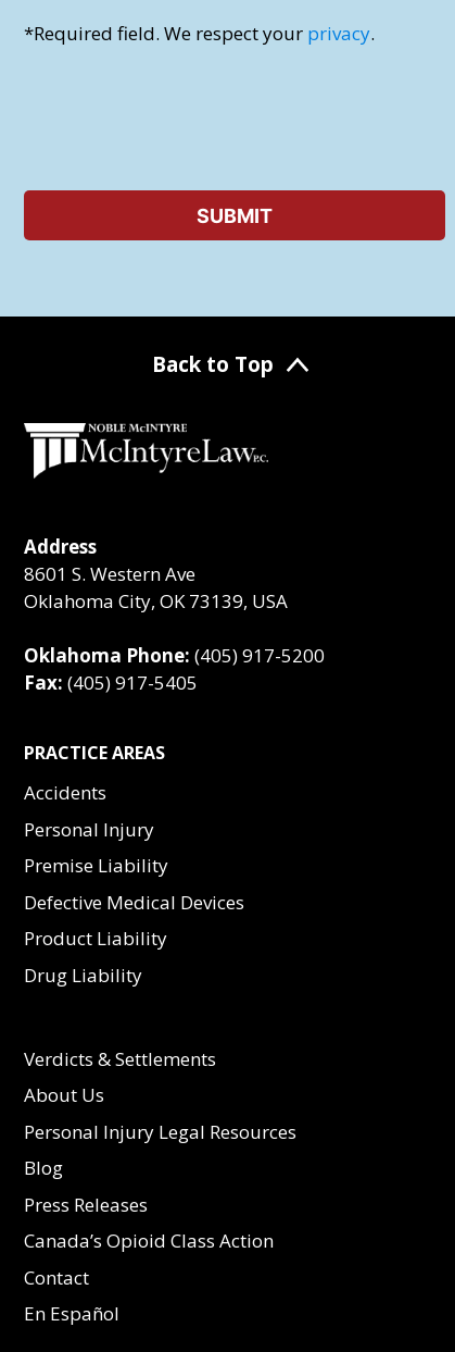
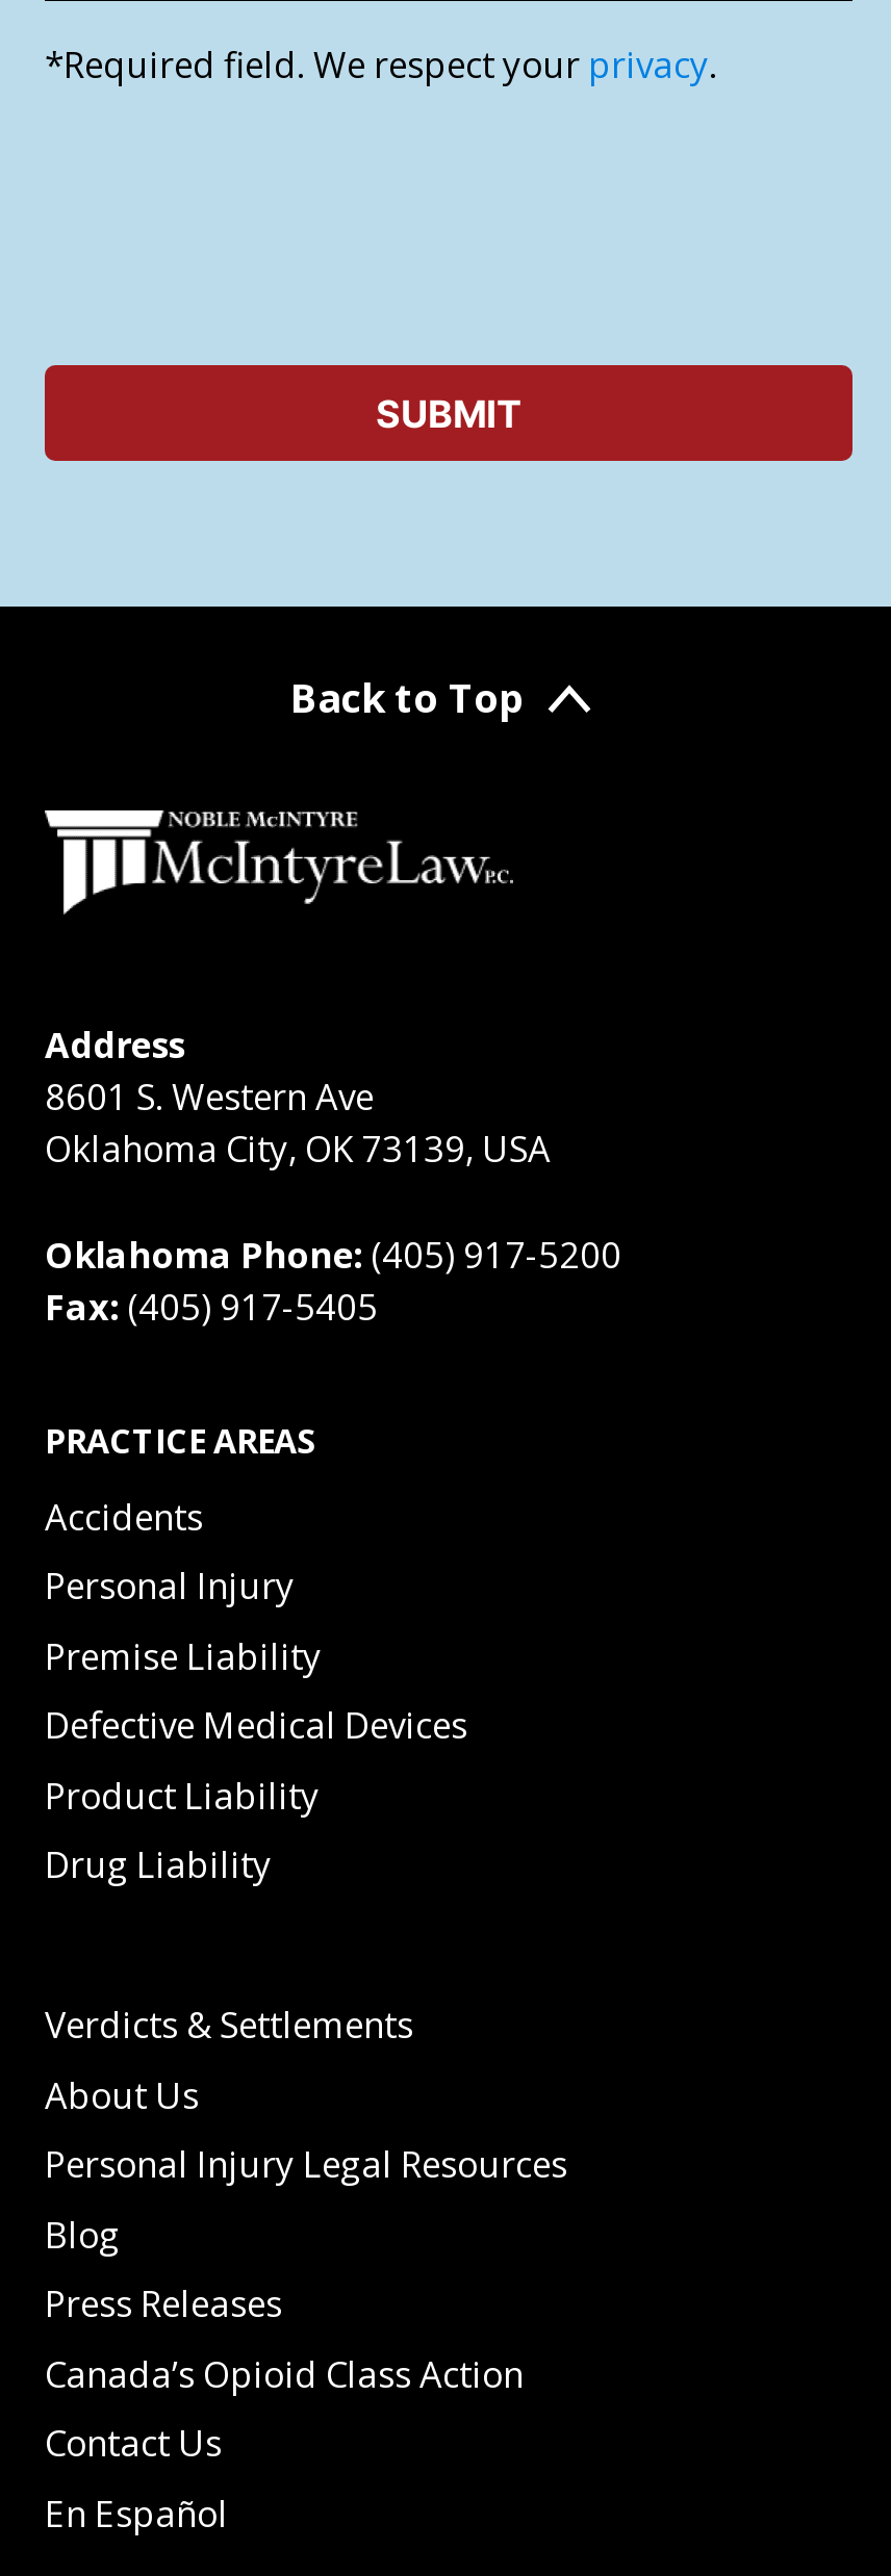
[24,1265,89,1290] Contact -> [45,2419,222,2467] Contact Us

